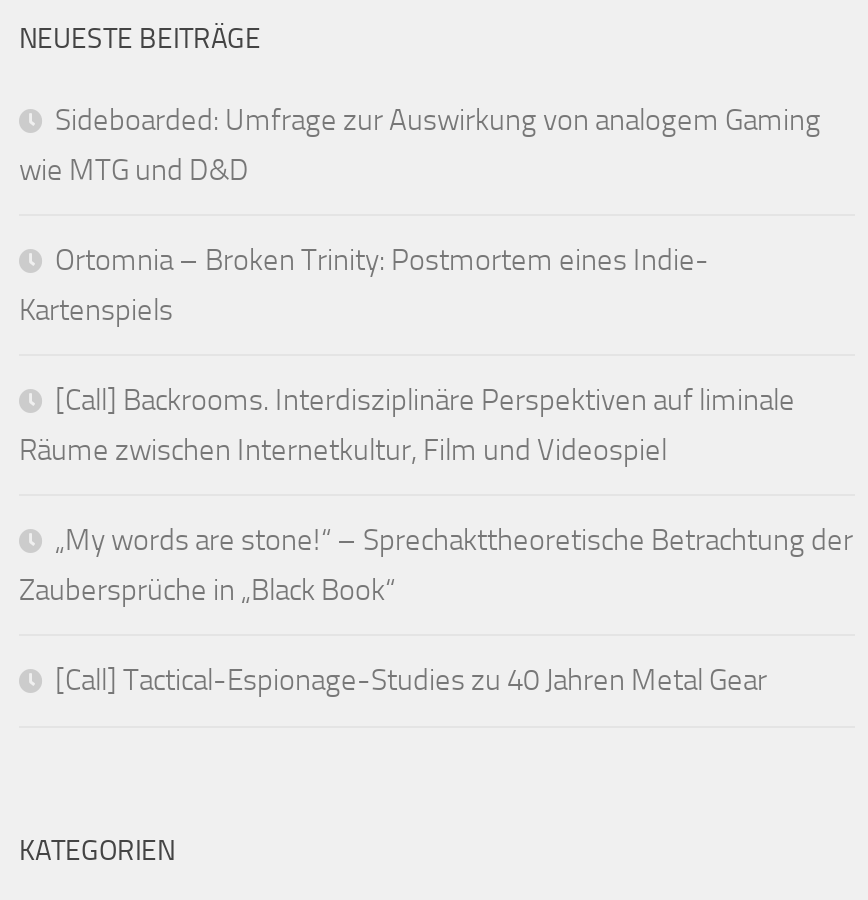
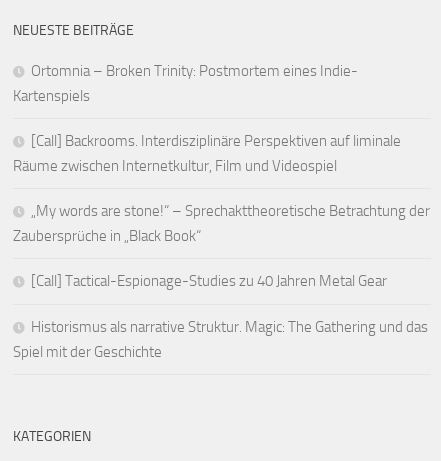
[19,102,821,188] Sideboarded: Umfrage zur Auswirkung von analogem Gaming | wie MTG und D&D -> none
moved [19,242,853,698] -> [13,62,430,290]: Ortomnia – Broken Trinity: Postmortem eines Indie- | Kartenspiels | [Call] Backrooms. Interdisziplinäre Perspektiven auf liminale | Räume zwischen Internetkultur, Film und Videospiel | „My words are stone!“ – Sprechakttheoretische Betrachtung der | Zaubersprüche in „Black Book“ | [Call] Tactical-Espionage-Studies zu 40 Jahren Metal Gear
none -> [13,318,428,361] Historismus als narrative Struktur. Magic: The Gathering und das | Spiel mit der Geschichte

